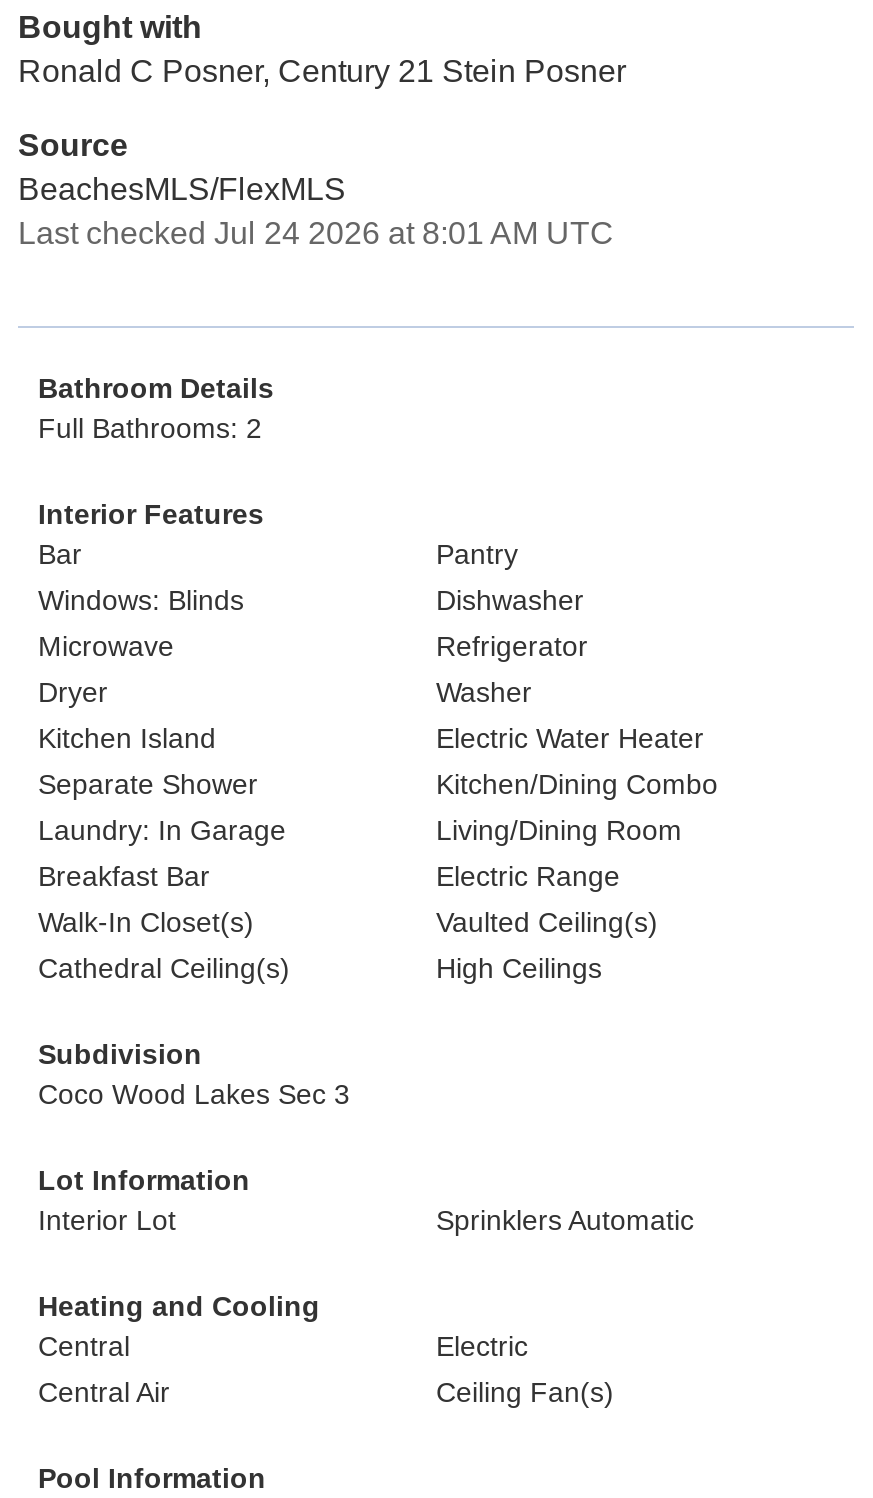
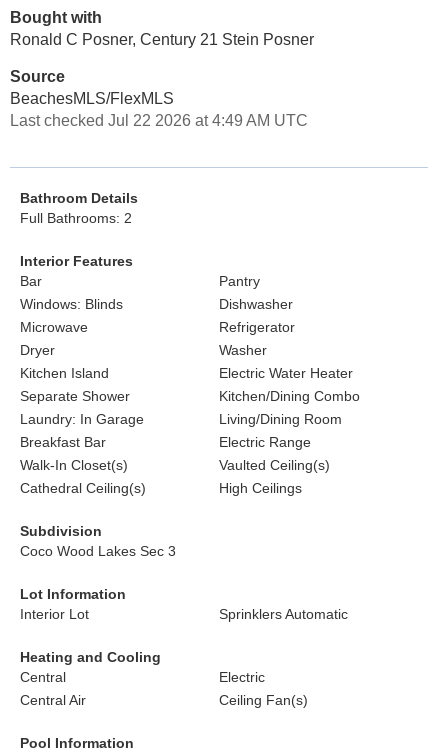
[18,216,614,250] Last checked Jul 24 2026 at 8:01 AM UTC -> [10,112,308,129] Last checked Jul 22 2026 at 4:49 AM UTC

